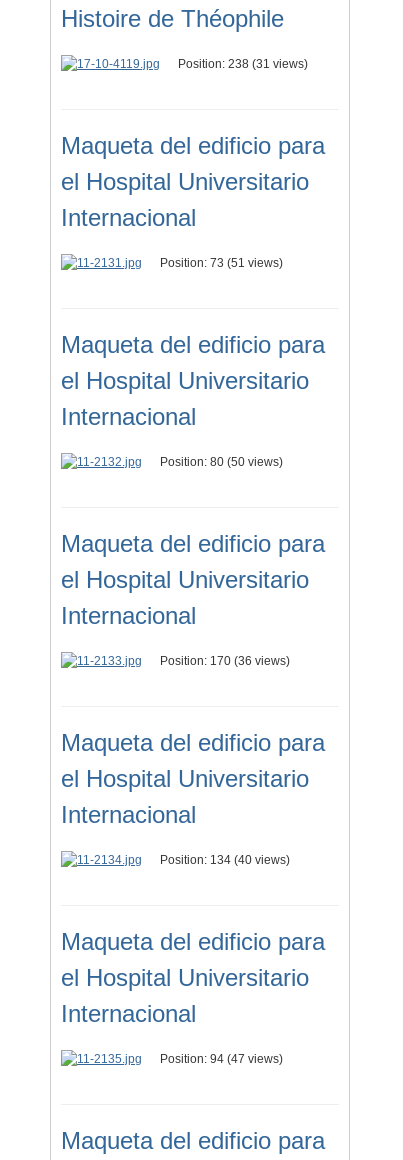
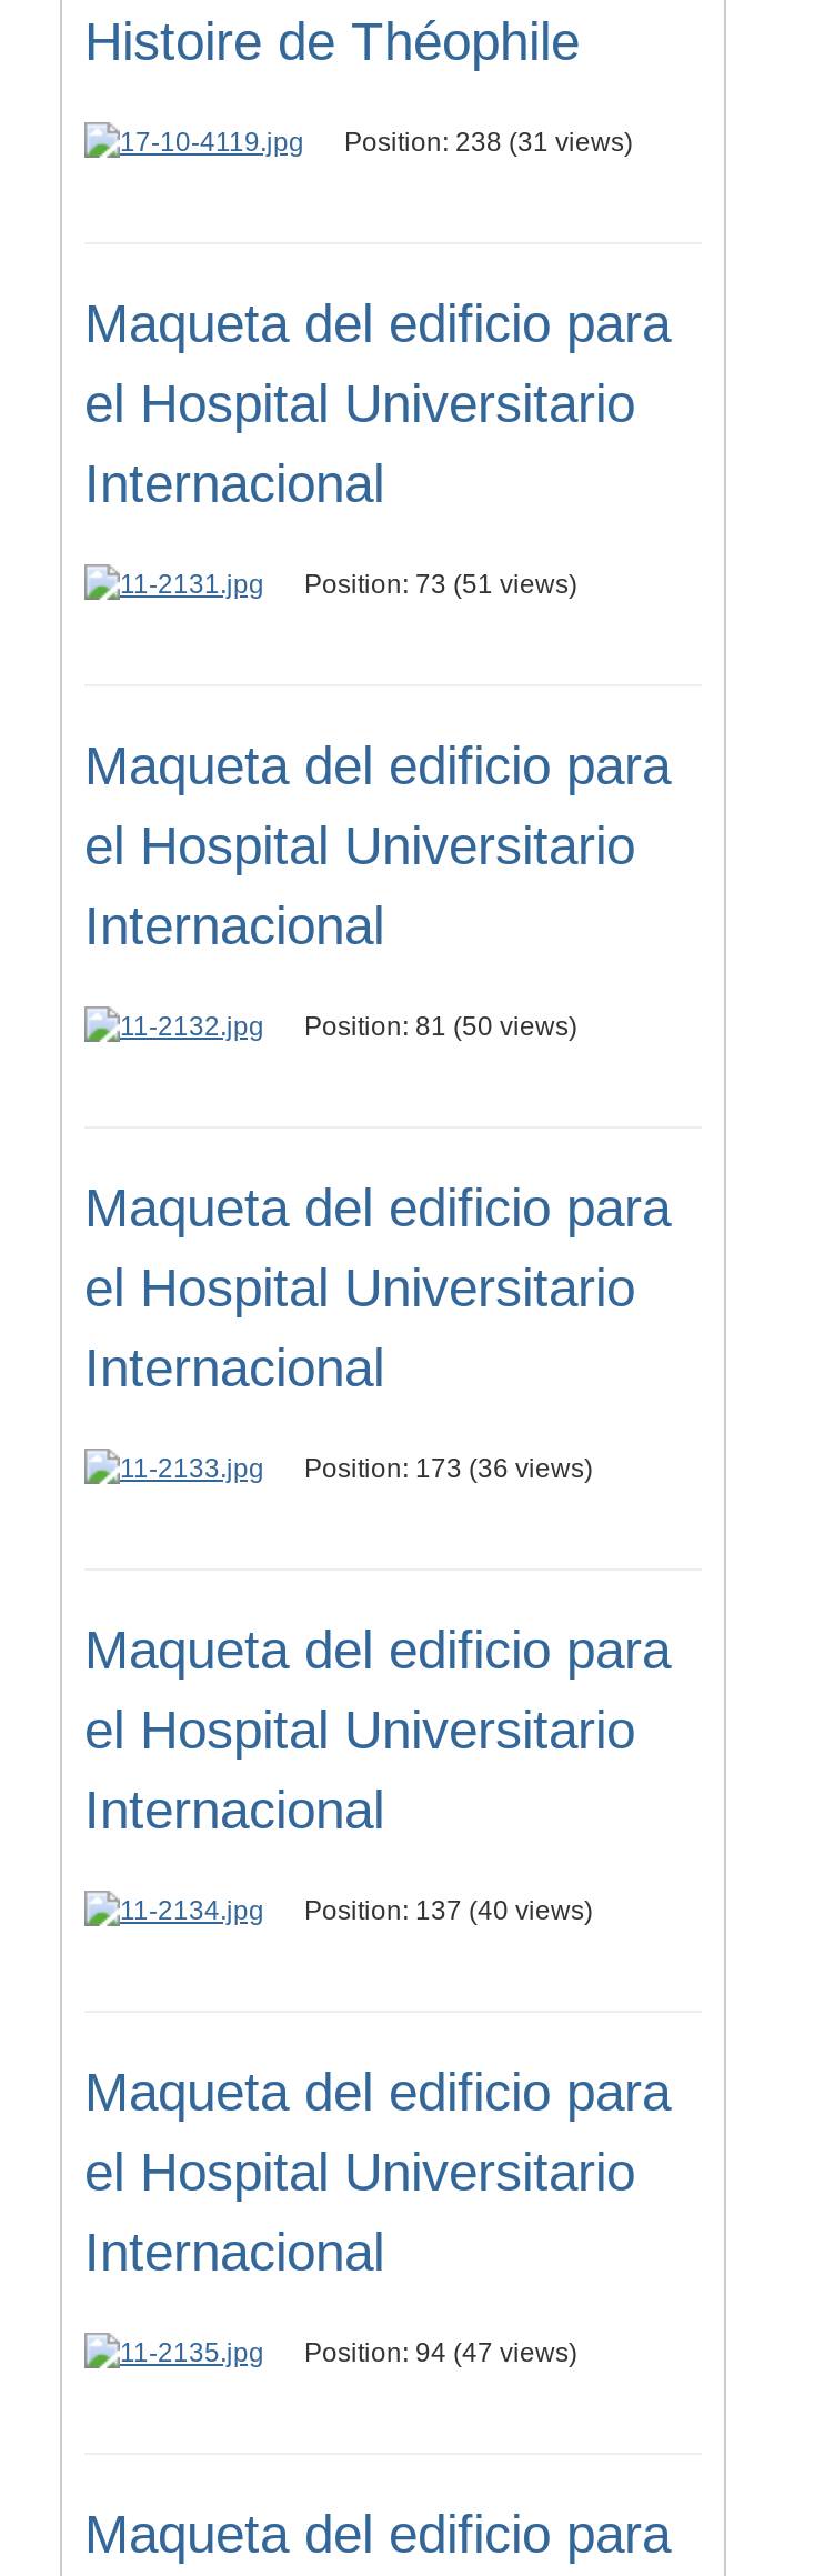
[160,455,283,469] Position: 80 (50 views) -> [304,1011,577,1042] Position: 81 (50 views)
[160,654,290,668] Position: 170 (36 views) -> [304,1453,593,1484] Position: 173 (36 views)
[160,853,290,867] Position: 134 (40 views) -> [304,1895,593,1926] Position: 137 (40 views)

